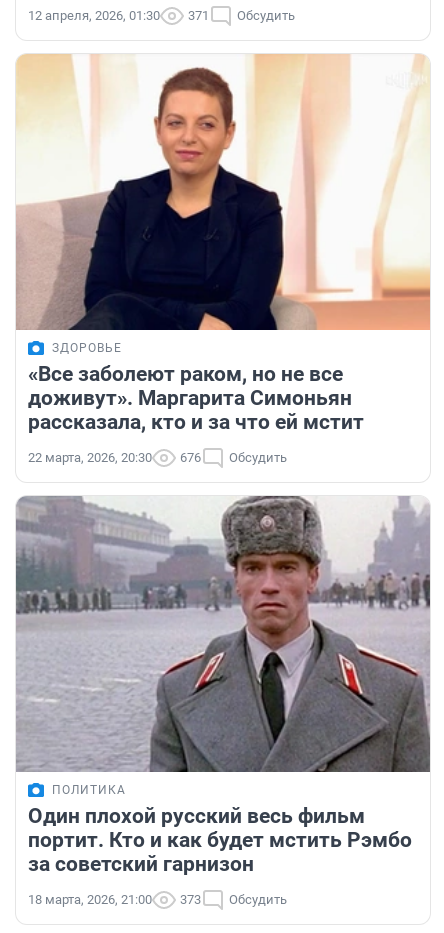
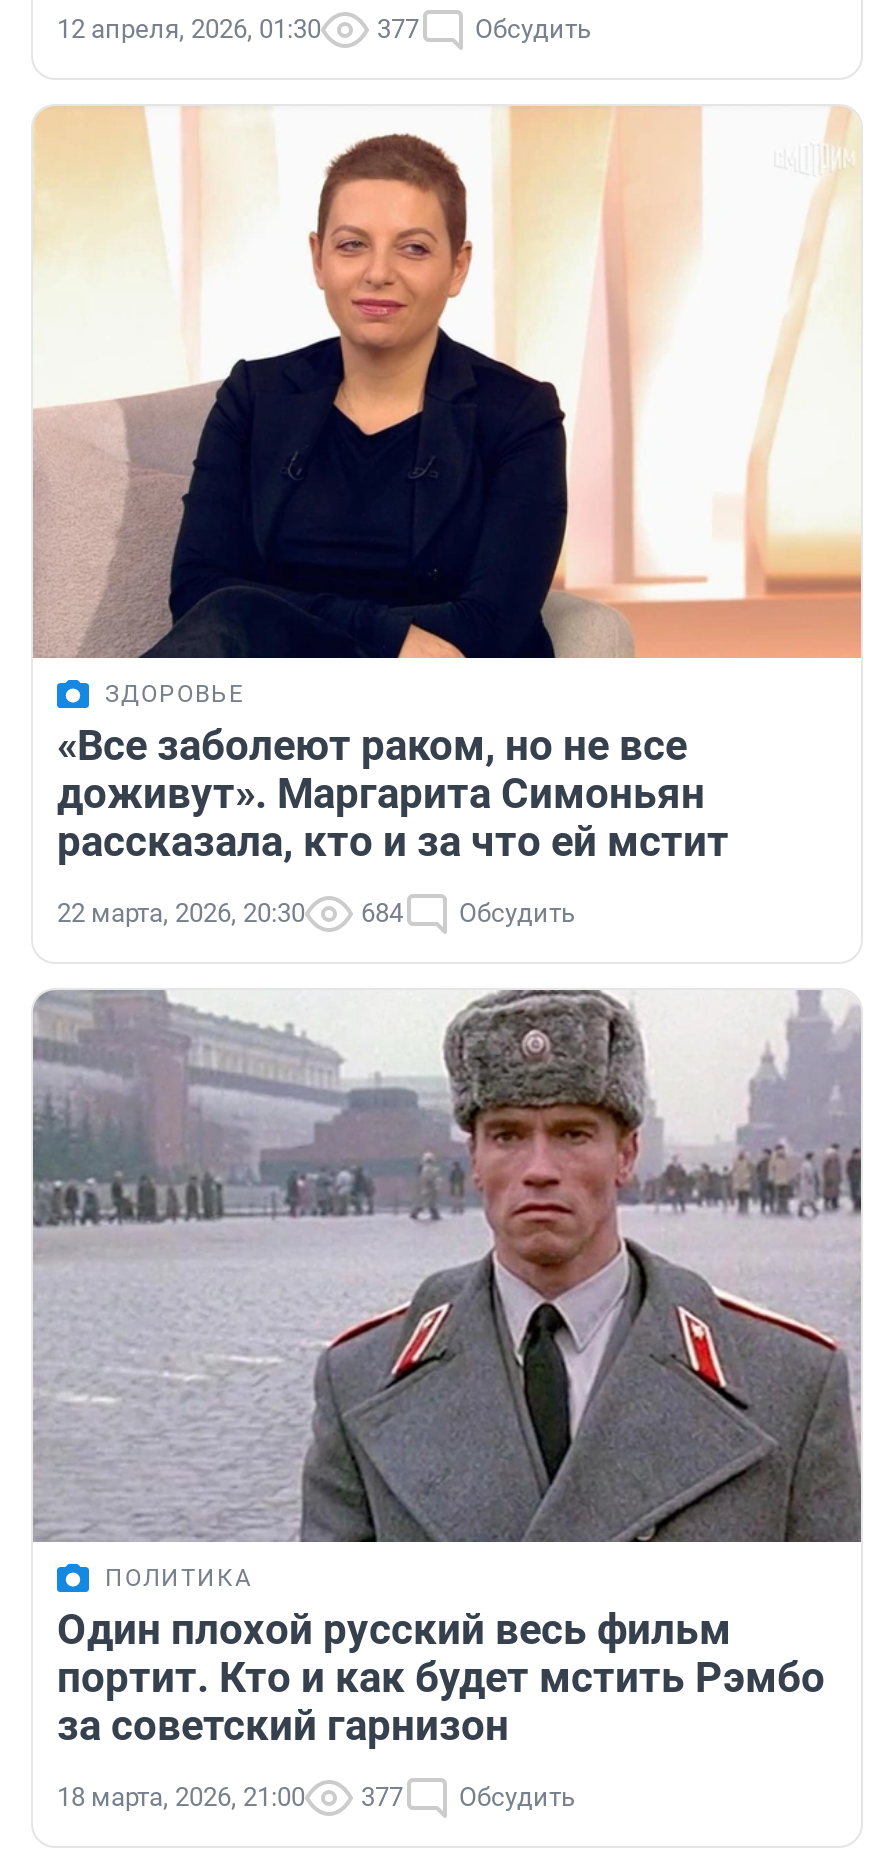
[28,8,295,23] 12 апреля, 2026, 01:30 371 Обсудить -> [57,14,591,44] 12 апреля, 2026, 01:30 377 Обсудить
[28,450,287,465] 22 марта, 2026, 20:30 676 Обсудить -> [57,898,575,928] 22 марта, 2026, 20:30 684 Обсудить
[28,892,287,907] 18 марта, 2026, 21:00 373 Обсудить -> [57,1782,575,1812] 18 марта, 2026, 21:00 377 Обсудить

